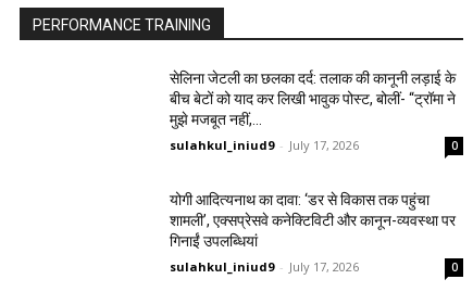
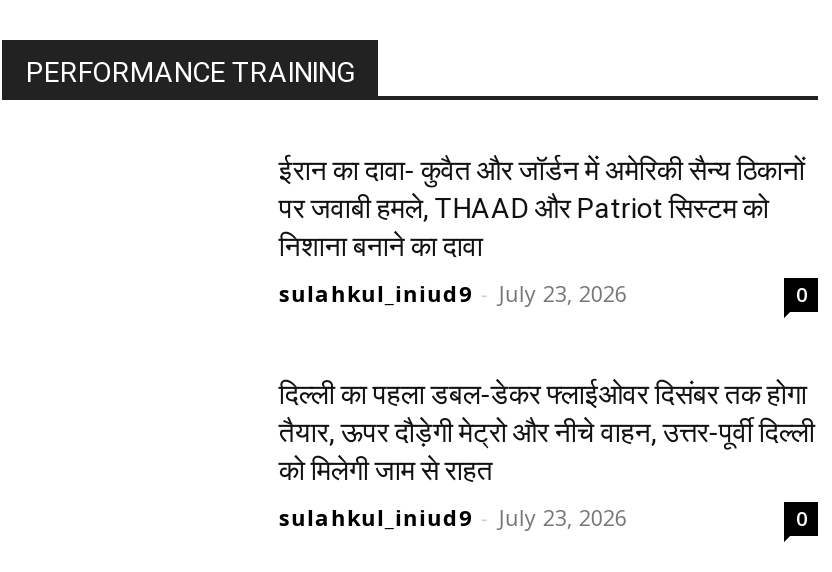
[170,69,456,128] सेलिना जेटली का छलका दर्द: तलाक की कानूनी लड़ाई के | बीच बेटों को याद कर लिखी भावुक पोस्ट, बोलीं- “ट्रॉमा ने | मुझे मजबूत नहीं,... -> [279,154,805,262] ईरान का दावा- कुवैत और जॉर्डन में अमेरिकी सैन्य ठिकानों | पर जवाबी हमले, THAAD और Patriot सिस्टम को | निशाना बनाने का दावा
[170,137,359,153] sulahkul_iniud9 - July 17, 2026 -> [279,278,627,308] sulahkul_iniud9 - July 23, 2026
[170,191,456,249] योगी आदित्यनाथ का दावा: ‘डर से विकास तक पहुंचा | शामली’, एक्सप्रेसवे कनेक्टिविटी और कानून-व्यवस्था पर | गिनाईं उपलब्धियां -> [279,377,815,485] दिल्ली का पहला डबल-डेकर फ्लाईओवर दिसंबर तक होगा | तैयार, ऊपर दौड़ेगी मेट्रो और नीचे वाहन, उत्तर-पूर्वी दिल्ली | को मिलेगी जाम से राहत
[170,258,359,274] sulahkul_iniud9 - July 17, 2026 -> [279,501,627,531] sulahkul_iniud9 - July 23, 2026

